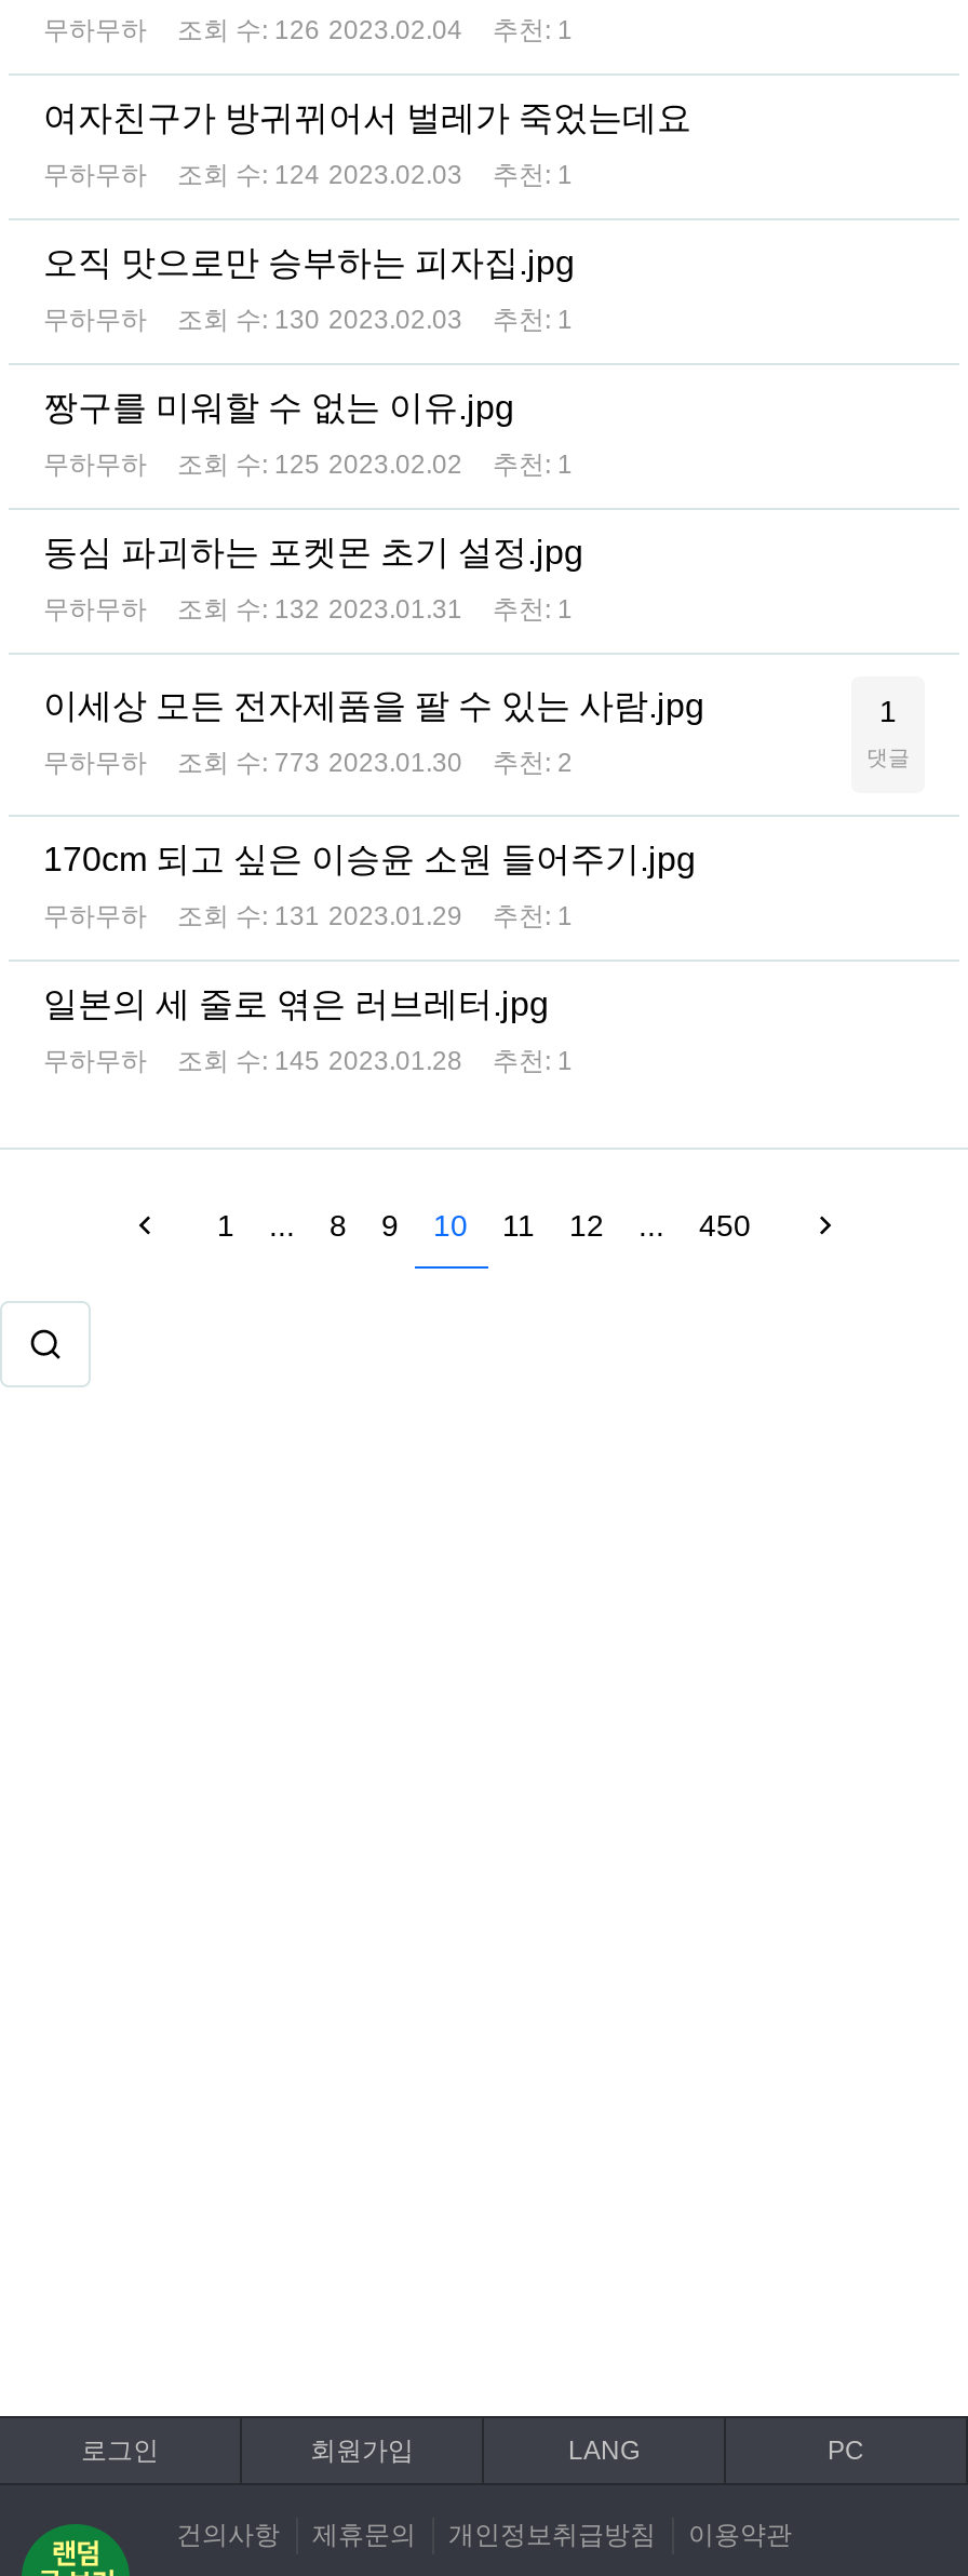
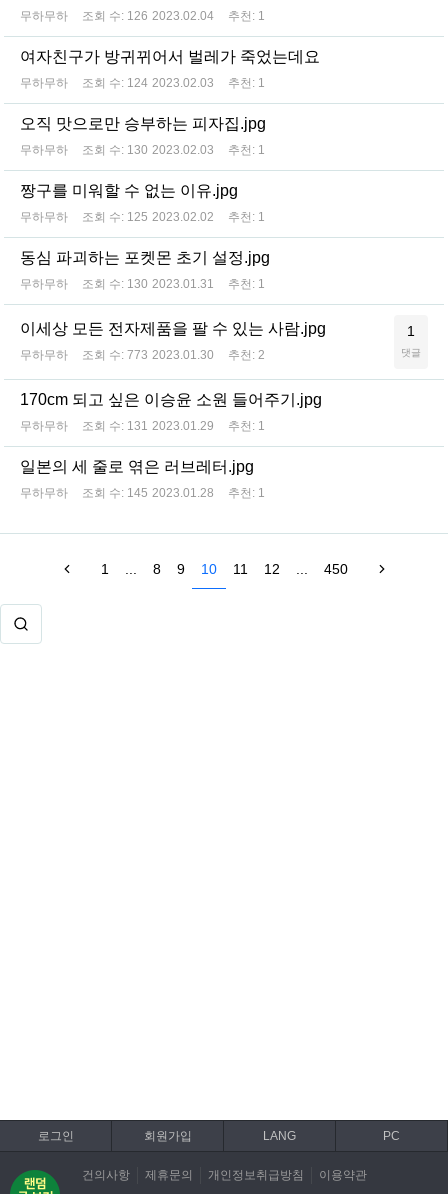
[43,594,573,624] 무하무하 조회 수: 132 2023.01.31 추천: 1 -> [20,277,265,291] 무하무하 조회 수: 130 2023.01.31 추천: 1

